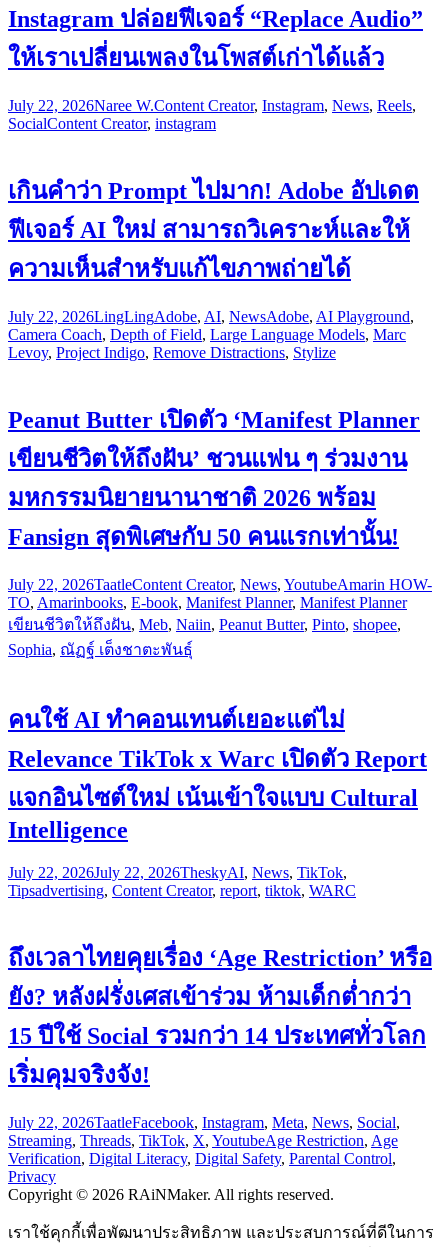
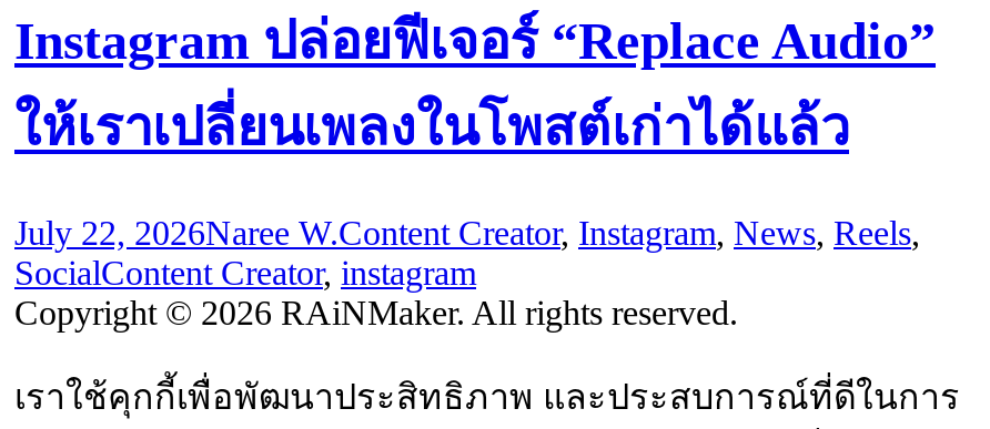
[8,178,432,1184] เกินคำว่า Prompt ไปมาก! Adobe อัปเดต | ฟีเจอร์ AI ใหม่ สามารถวิเคราะห์และให้ | ความเห็นสำหรับแก้ไขภาพถ่ายได้ | July 22, 2026LingLingAdobe, AI, NewsAdobe, AI Playground, | Camera Coach, Depth of Field, Large Language Models, Marc | Levoy, Project Indigo, Remove Distractions, Stylize | Peanut Butter เปิดตัว ‘Manifest Planner | เขียนชีวิตให้ถึงฝัน’ ชวนแฟน ๆ ร่วมงาน | มหกรรมนิยายนานาชาติ 2026 พร้อม | Fansign สุดพิเศษกับ 50 คนแรกเท่านั้น! | July 22, 2026TaatleContent Creator, News, YoutubeAmarin HOW- | TO, Amarinbooks, E-book, Manifest Planner, Manifest Planner | เขียนชีวิตให้ถึงฝัน, Meb, Naiin, Peanut Butter, Pinto, shopee, | Sophia,ณัฏฐ์ เต็งชาตะพันธุ์ | คนใช้ AI ทำคอนเทนต์เยอะแต่ไม่ | Relevance TikTok x Warc เปิดตัว Report | แจกอินไซต์ใหม่ เน้นเข้าใจแบบ Cultural | Intelligence | July 22, 2026July 22, 2026TheskyAI, News, TikTok, | Tipsadvertising, Content Creator, report, tiktok, WARC | ถึงเวลาไทยคุยเรื่อง ‘Age Restriction’ หรือ | ยัง? หลังฝรั่งเศสเข้าร่วม ห้ามเด็กต่ำกว่า | 15 ปีใช้ Social รวมกว่า 14 ประเทศทั่วโลก | เริ่มคุมจริงจัง! | July 22, 2026TaatleFacebook, Instagram, Meta, News, Social, | Streaming, Threads, TikTok, X, YoutubeAge Restriction, Age | Verification, Digital Literacy, Digital Safety, Parental Control, | Privacy -> none

